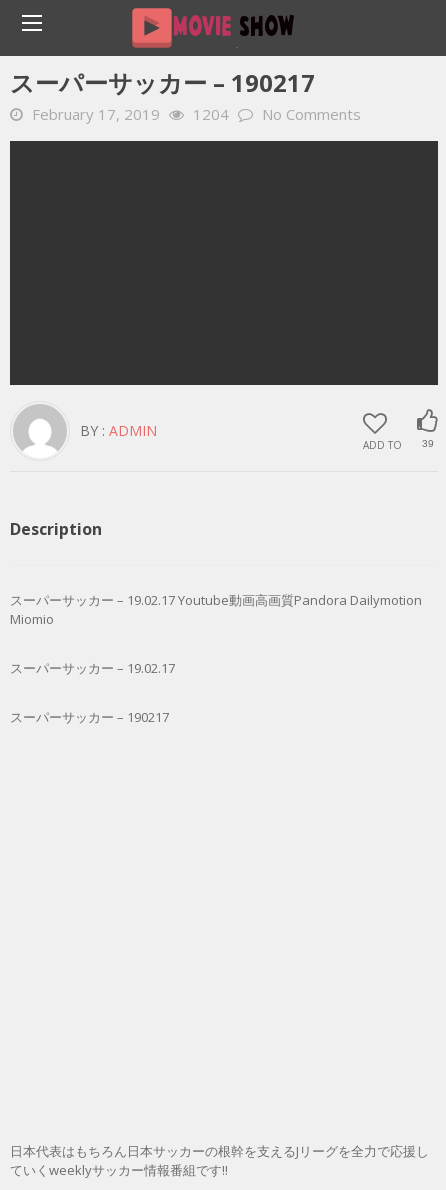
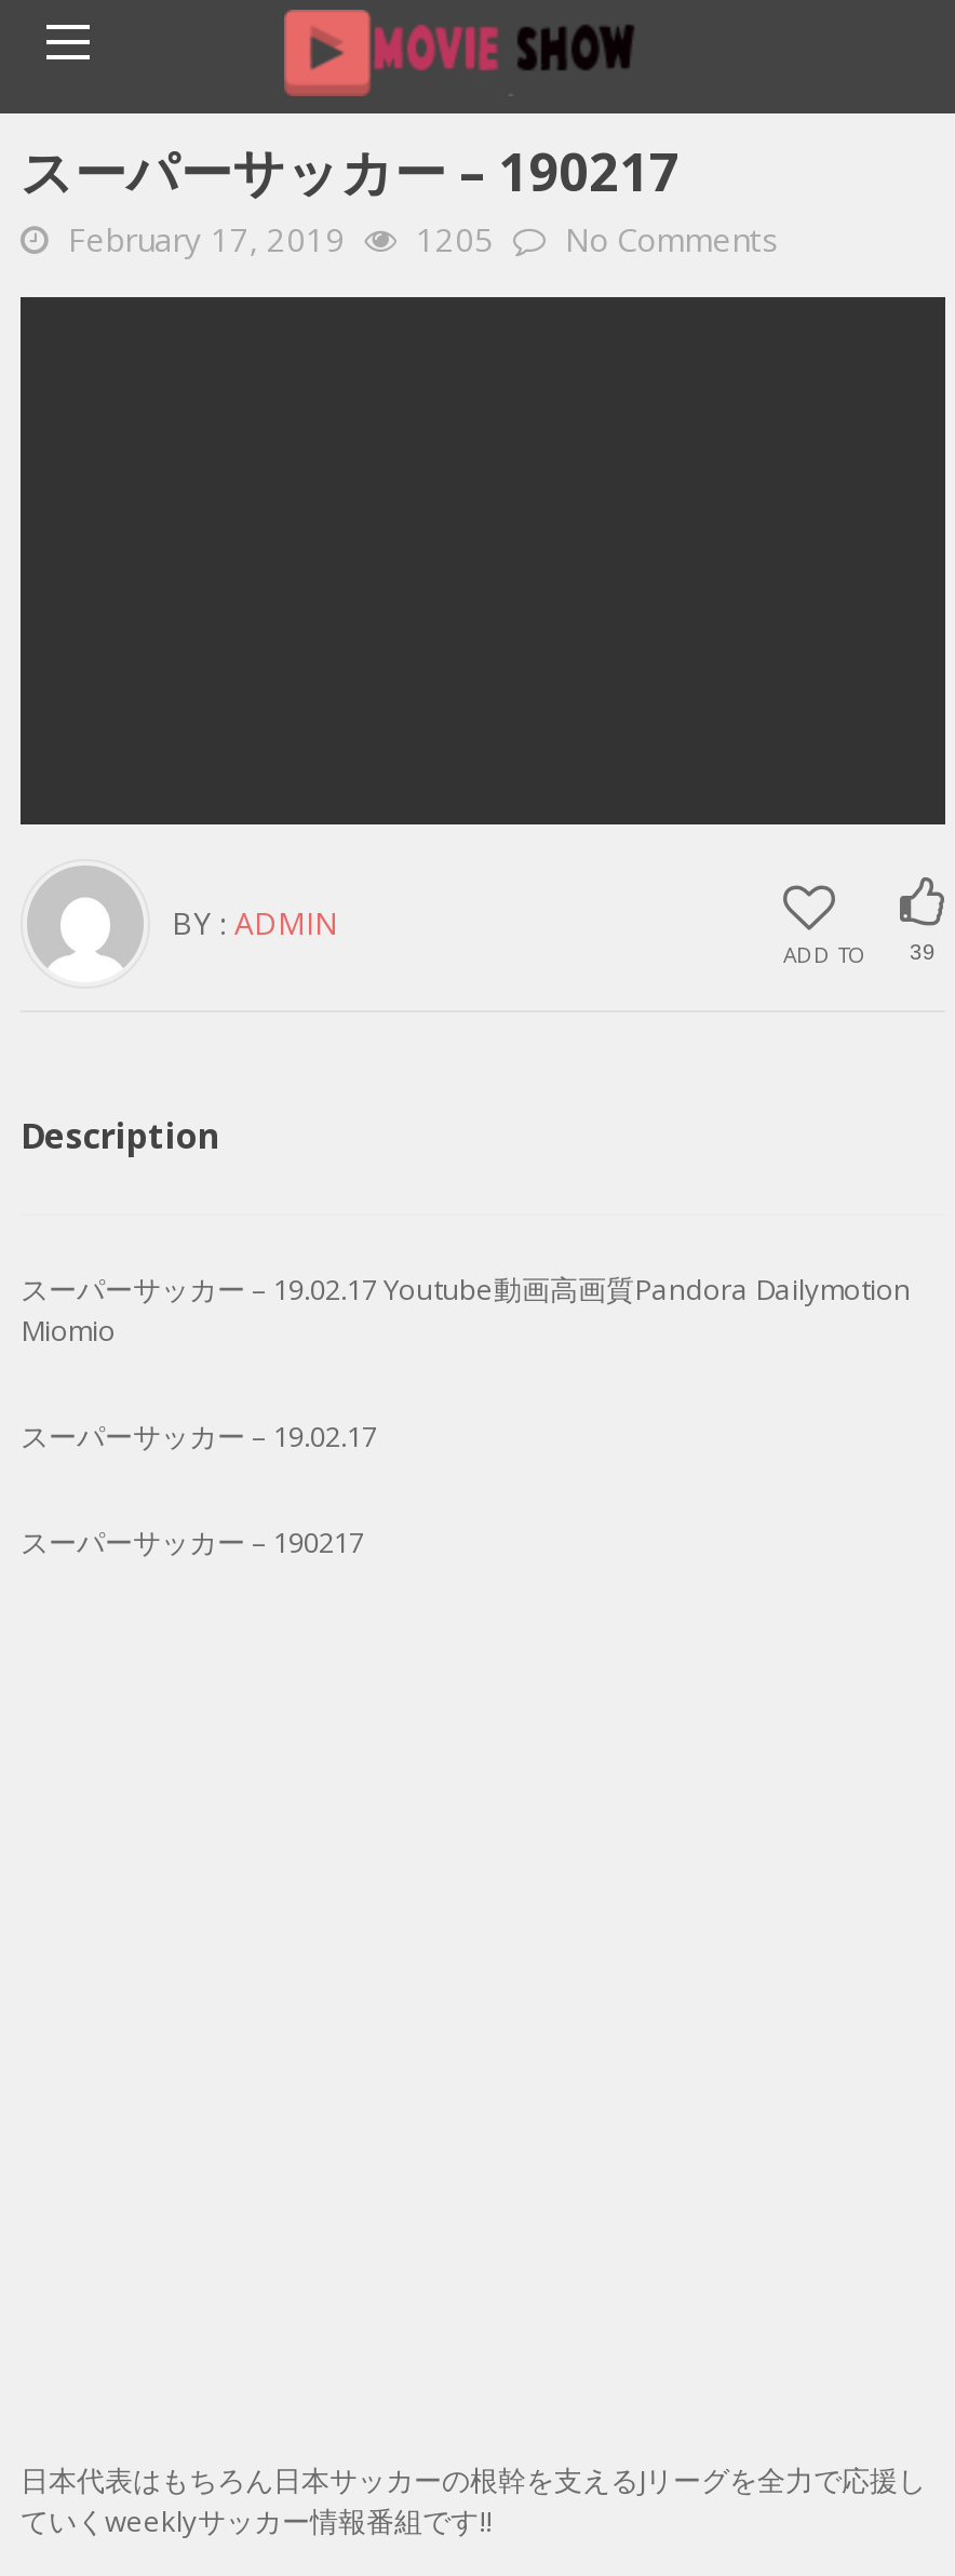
[32,104,361,124] February 17, 2019 1204 No Comments -> [68,217,779,260] February 17, 2019 1205 No Comments

